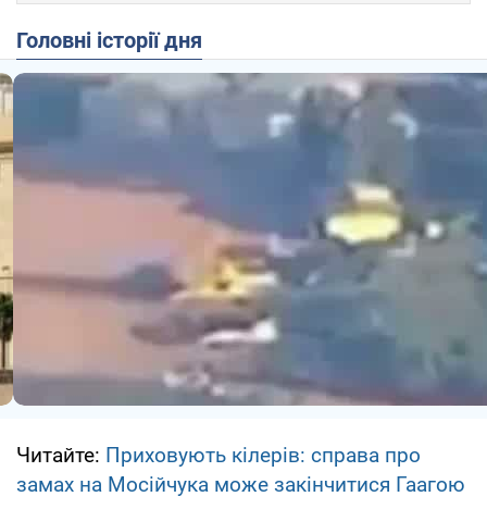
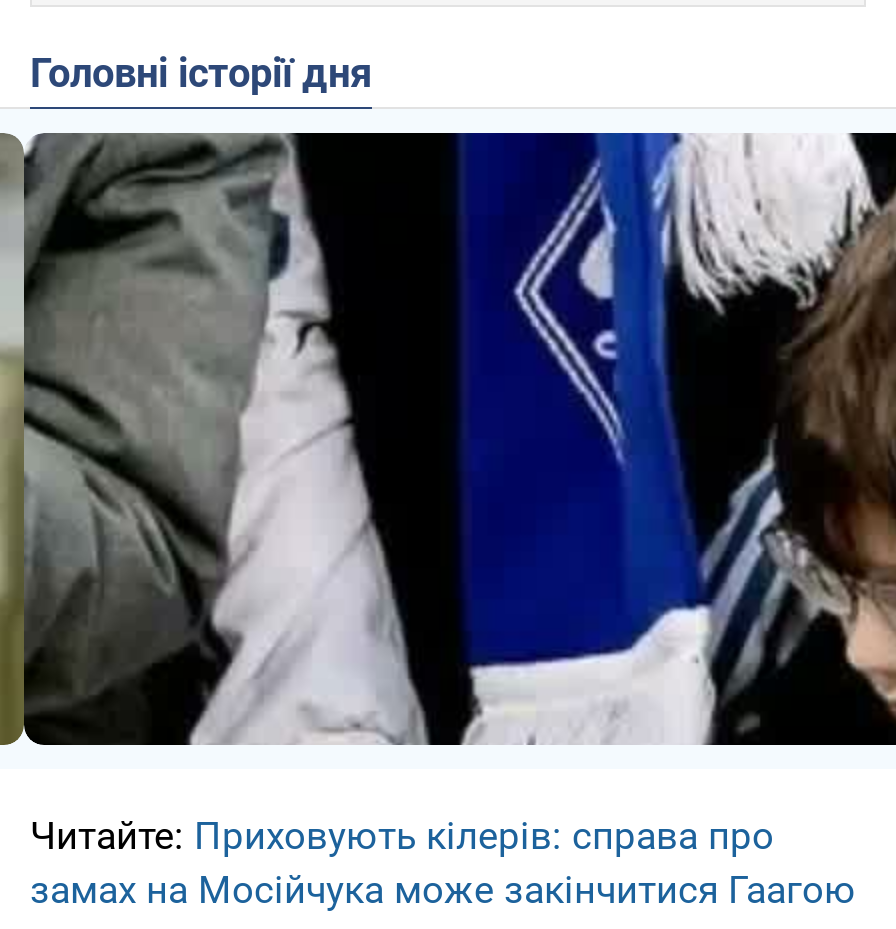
[3,72,484,407] [image] -> [6,131,890,747] [image]

